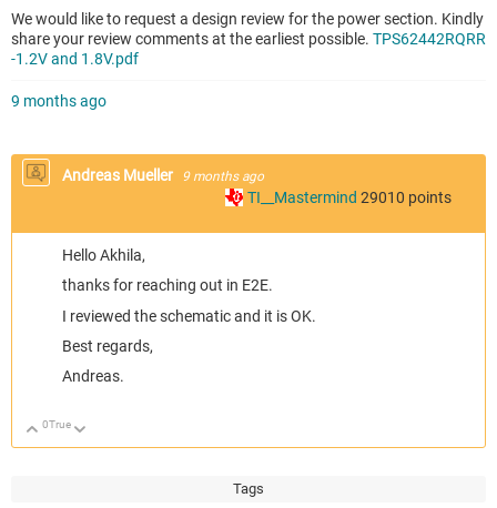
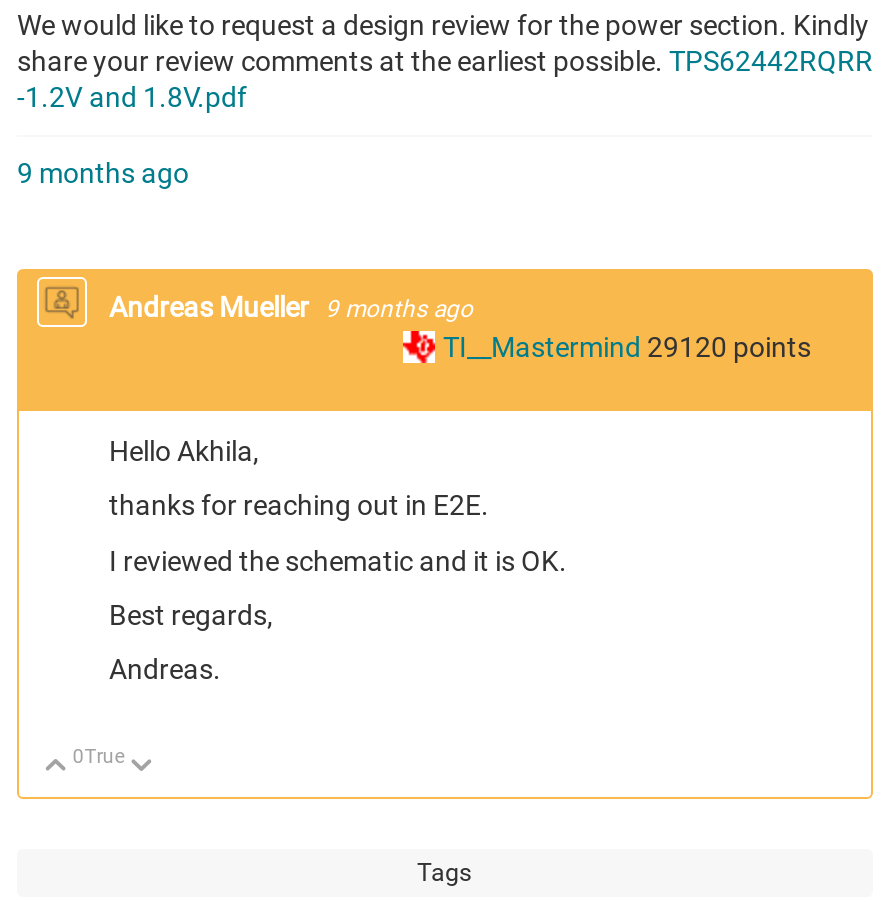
[247,189,452,207] TI__Mastermind 29010 points -> [443,332,811,364] TI__Mastermind 29120 points

